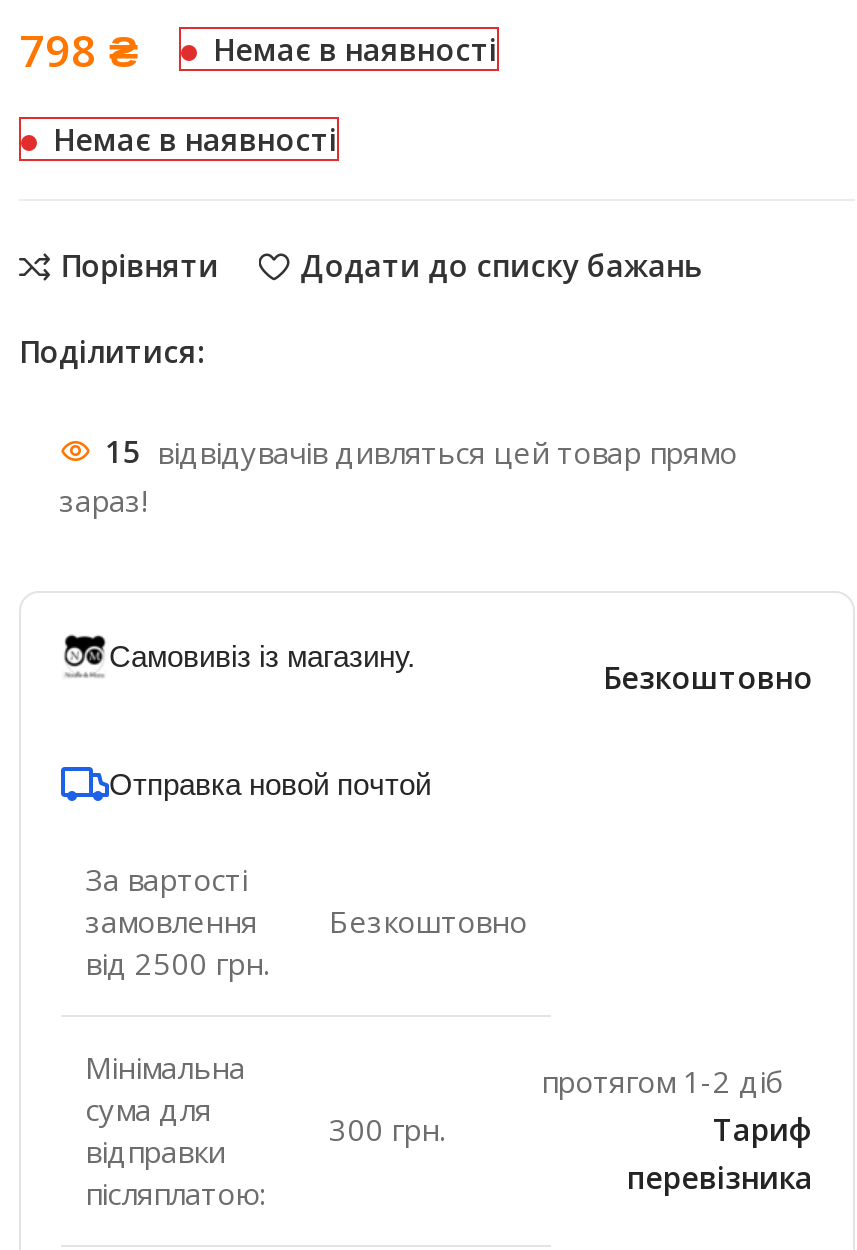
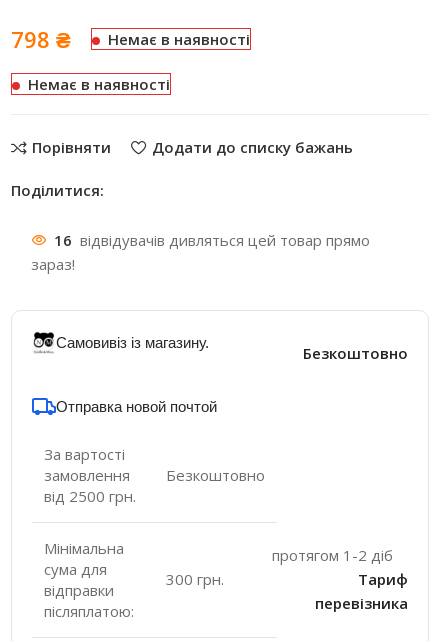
[105,431,737,471] 15 відвідувачів дивляться цей товар прямо -> [54,230,370,250] 16 відвідувачів дивляться цей товар прямо

